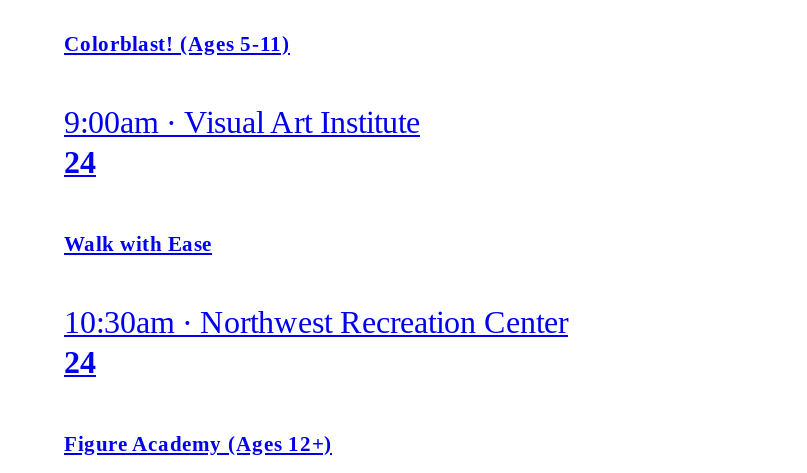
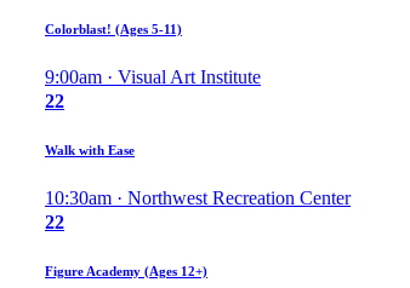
[64,144,96,178] 24 -> [45,90,64,111] 22
[64,344,96,378] 24 -> [45,211,64,232] 22

